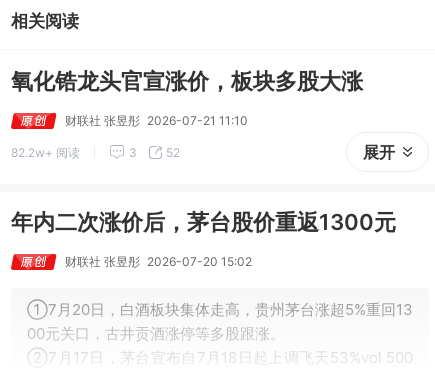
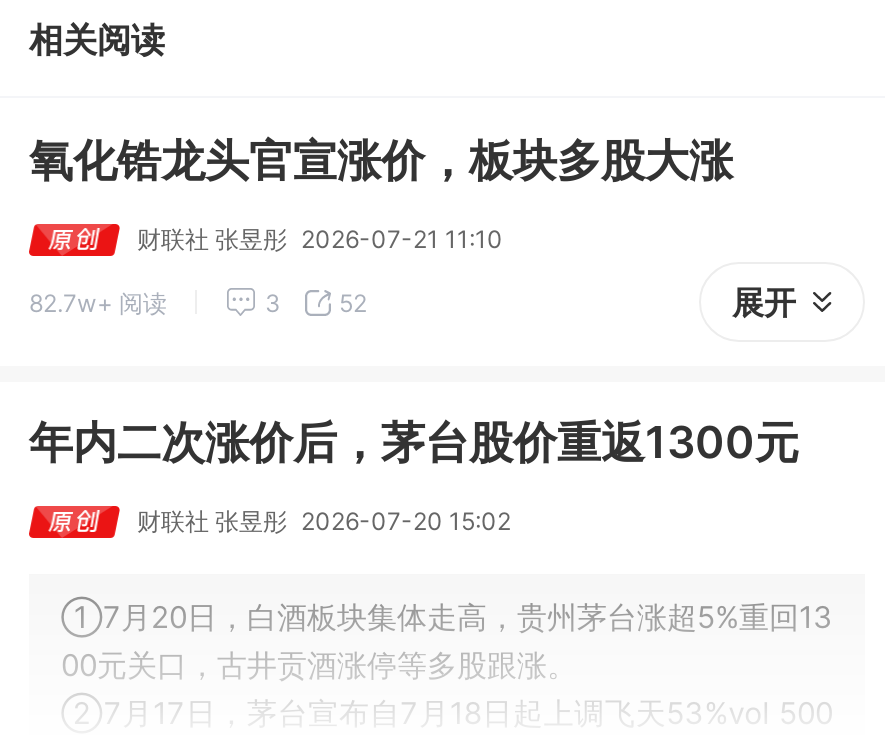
[11,144,80,159] 82.2w+ 阅读 -> [29,287,167,317] 82.7w+ 阅读

